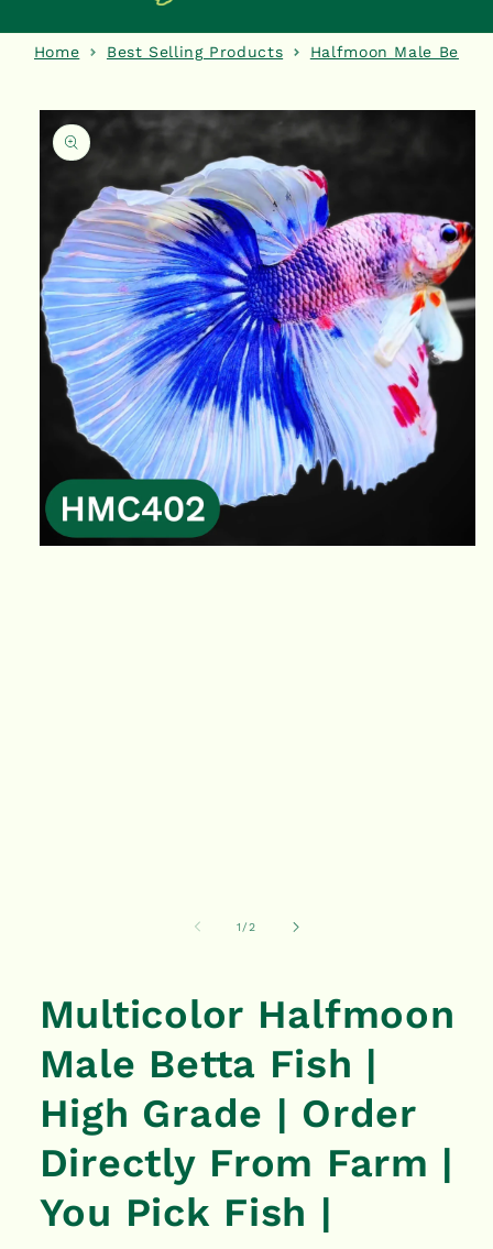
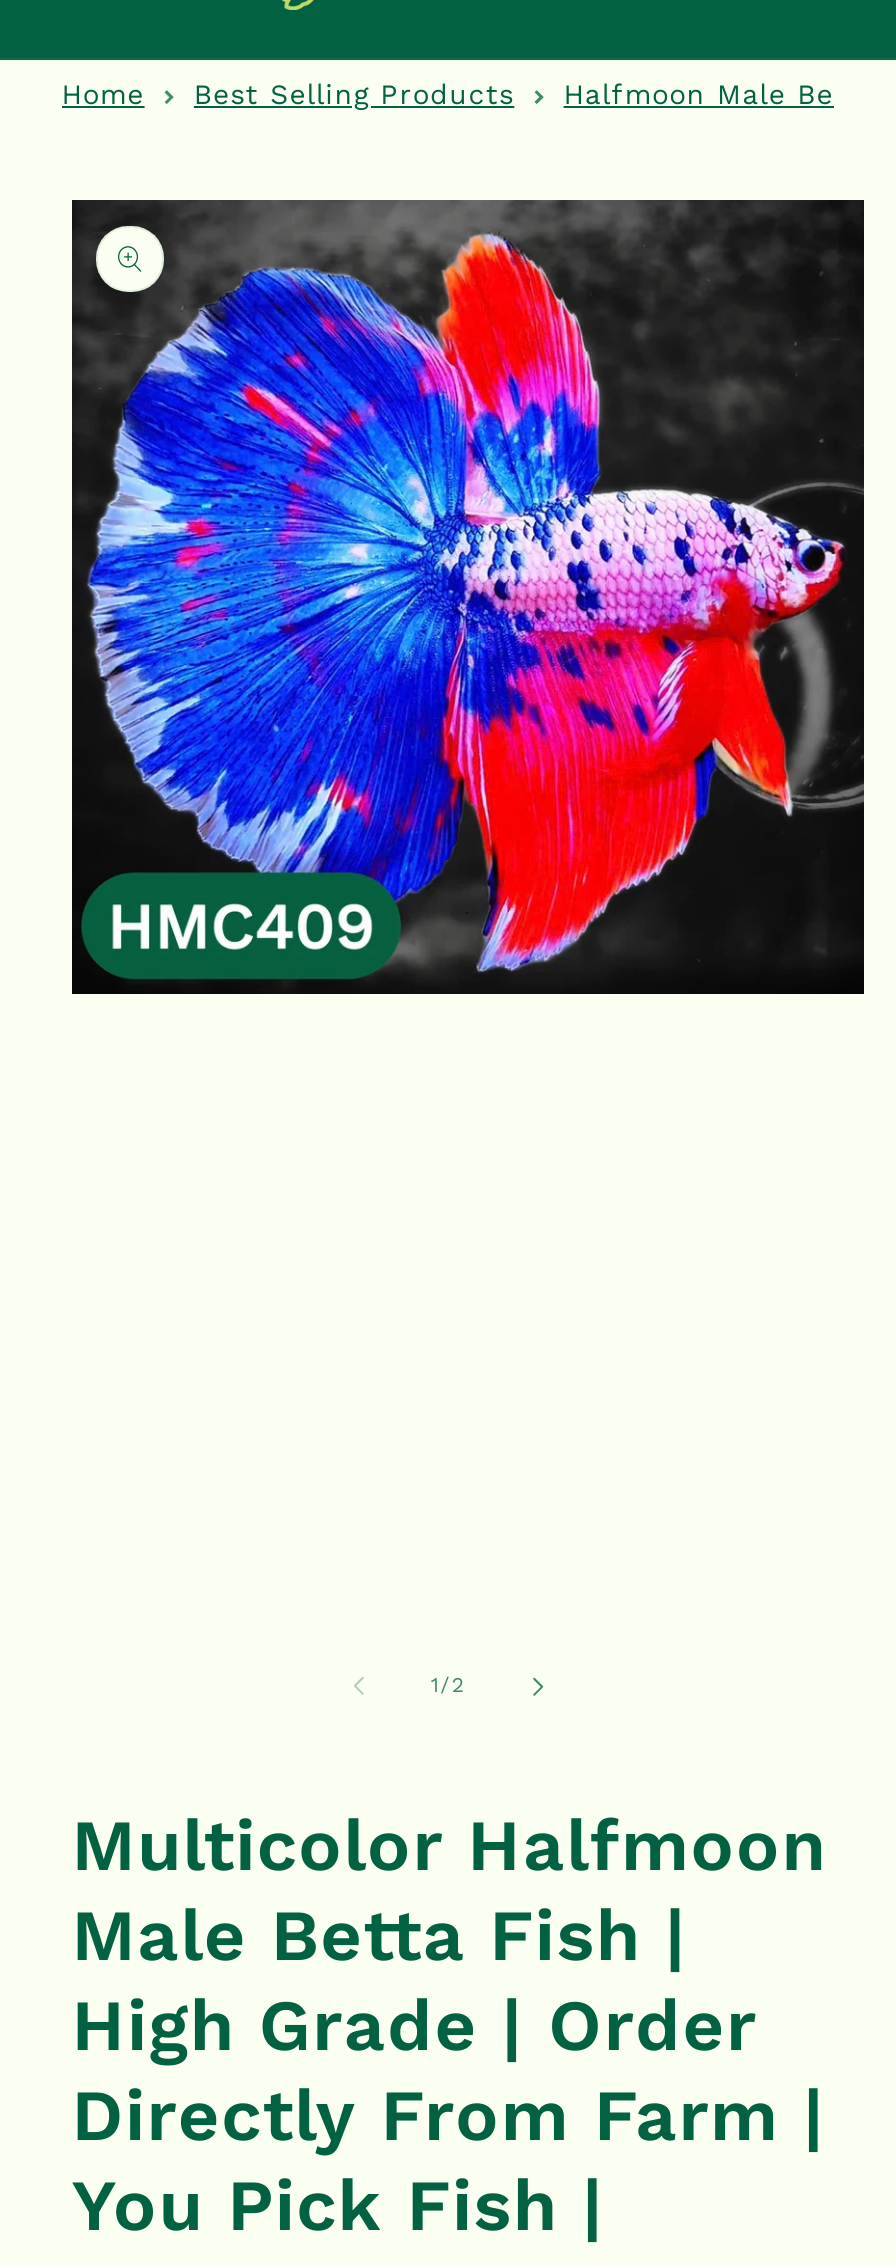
[40,111,475,535] [image] -> [72,200,864,974] [image]

